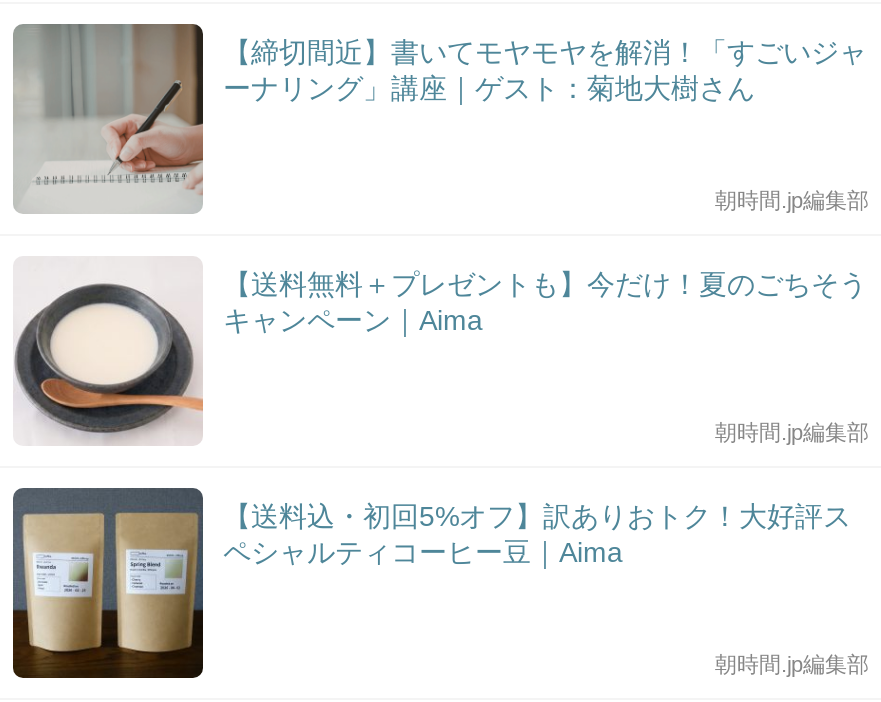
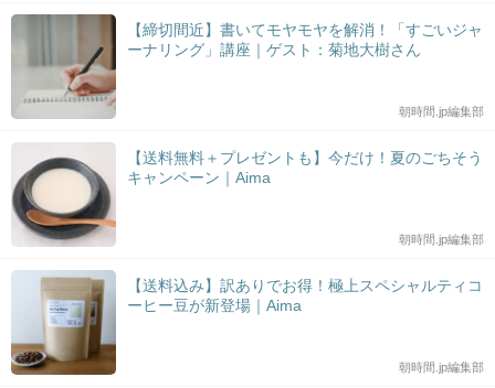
[11,486,851,680] [image] | 【送料込・初回5%オフ】訳ありおトク！大好評ス | ペシャルティコーヒー豆｜Aima -> [10,270,483,376] [image] | 【送料込み】訳ありでお得！極上スペシャルティコ | ーヒー豆が新登場｜Aima

